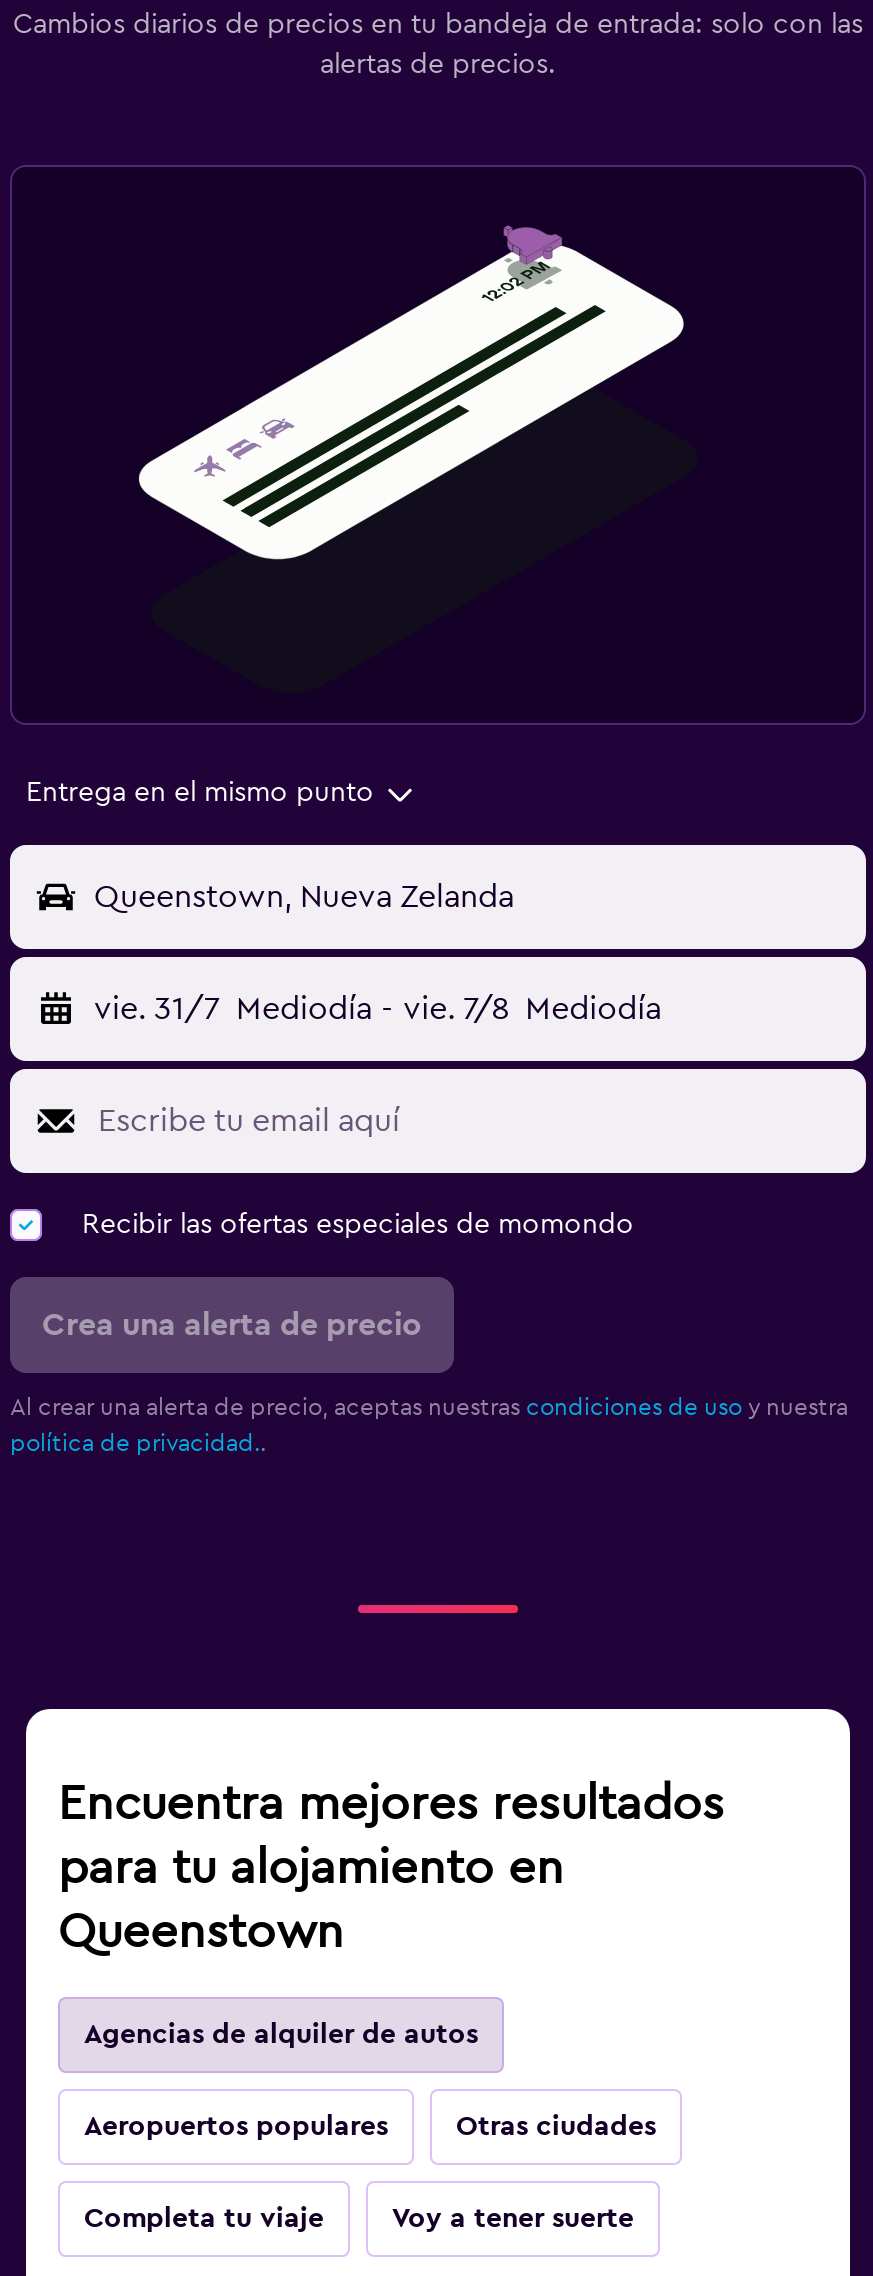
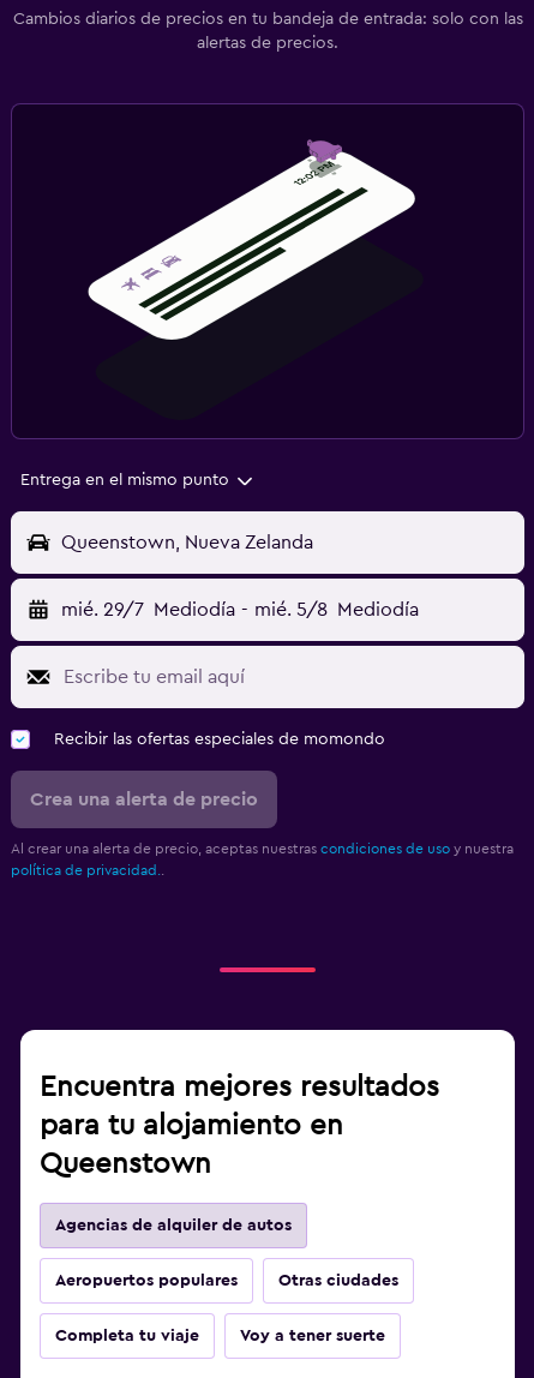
[94,994,661,1026] vie. 31/7 Mediodía - vie. 7/8 Mediodía -> [61,601,418,620] mié. 29/7 Mediodía - mié. 5/8 Mediodía

